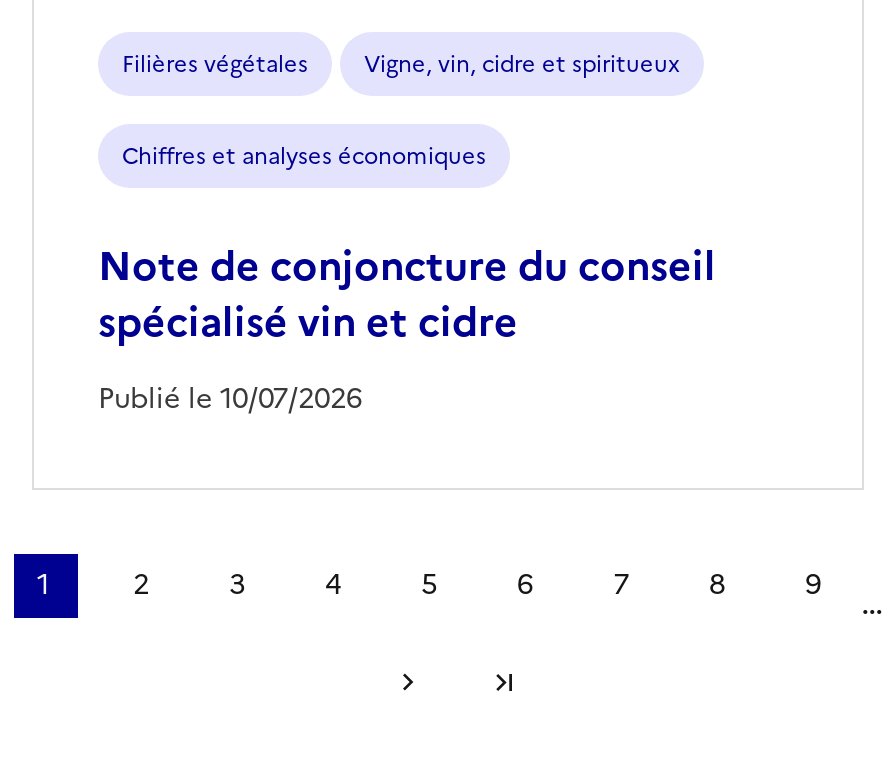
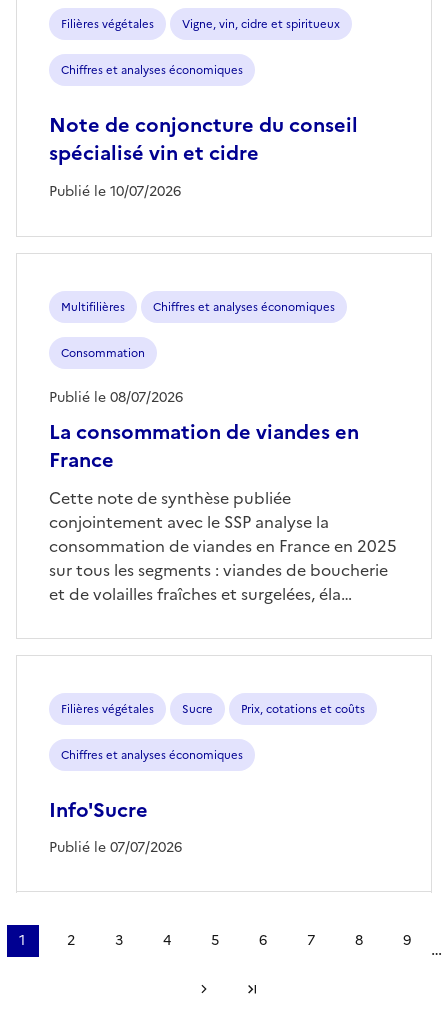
none -> [49,299,359,475] Multifilières | Chiffres et analyses économiques | Consommation | La consommation de viandes en | France
none -> [49,387,183,408] Publié le 08/07/2026
none -> [49,486,397,606] Cette note de synthèse publiée | conjointement avec le SSP analyse la | consommation de viandes en France en 2025 | sur tous les segments : viandes de boucherie | et de volailles fraîches et surgelées, éla…
none -> [49,701,365,858] Filières végétales | Sucre | Prix, cotations et coûts | Chiffres et analyses économiques | Info'Sucre | Publié le 07/07/2026

